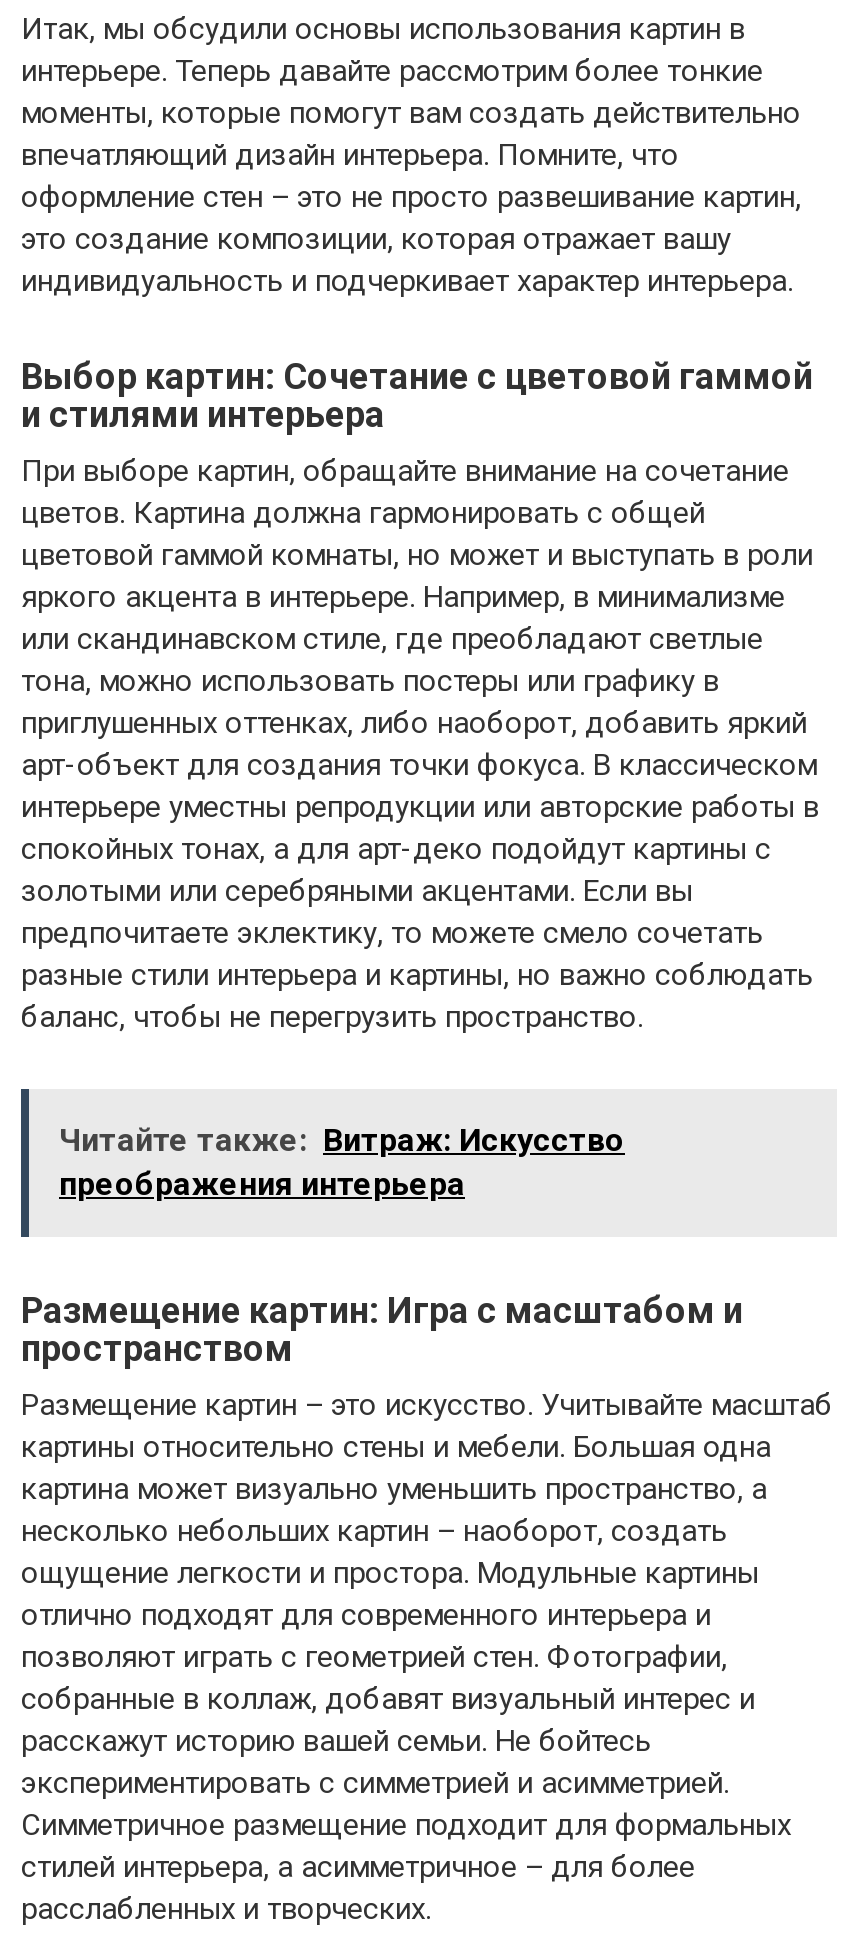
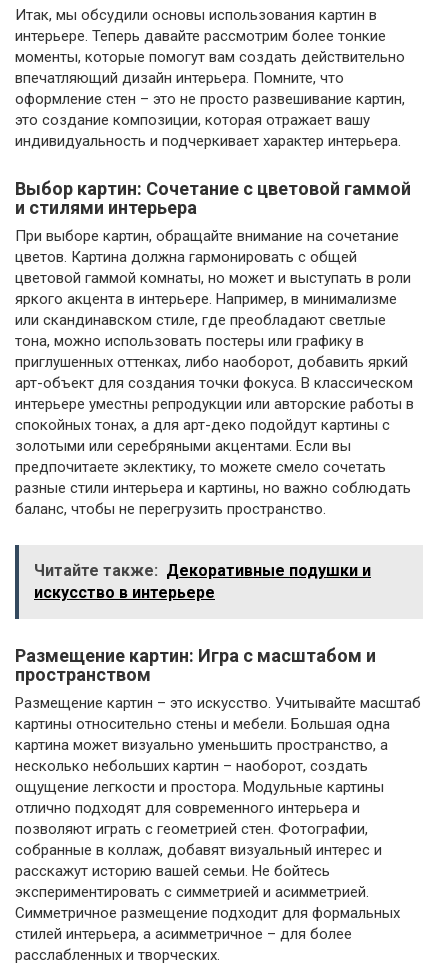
[59,1120,625,1202] Читайте также: Витраж: Искусство | преображения интерьера -> [34,561,371,602] Читайте также: Декоративные подушки и | искусство в интерьере

